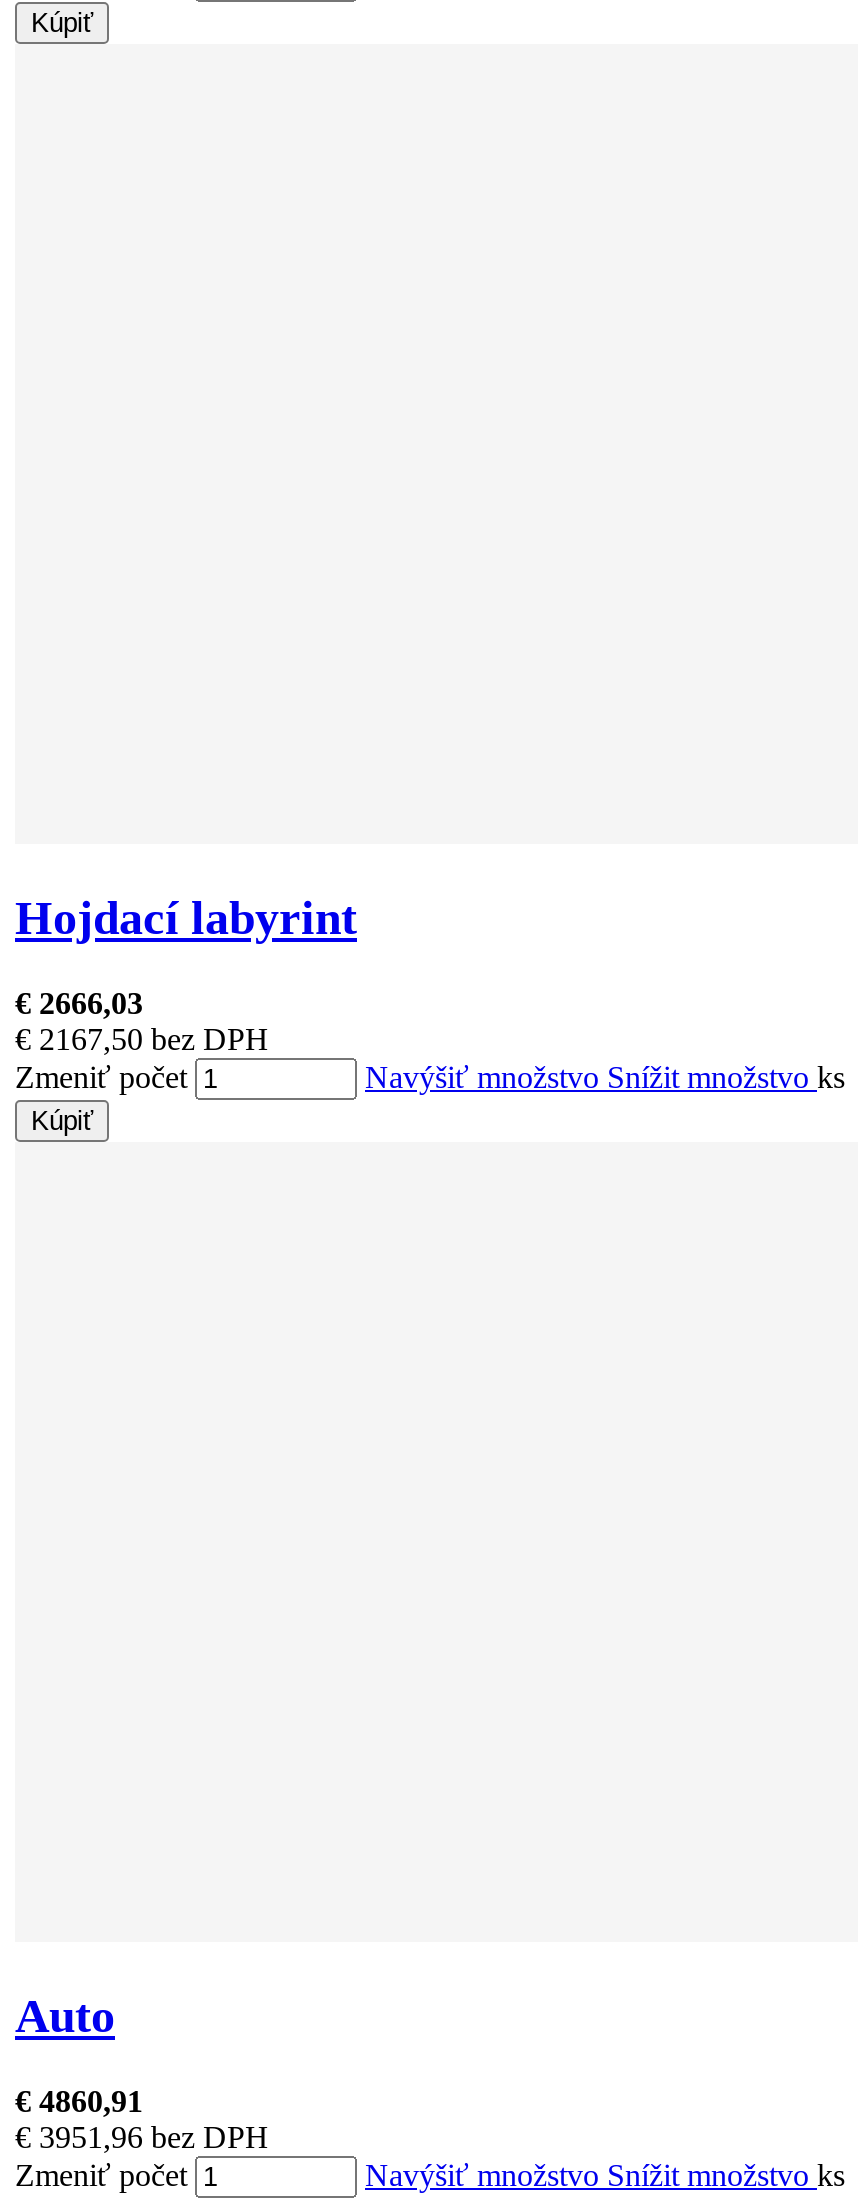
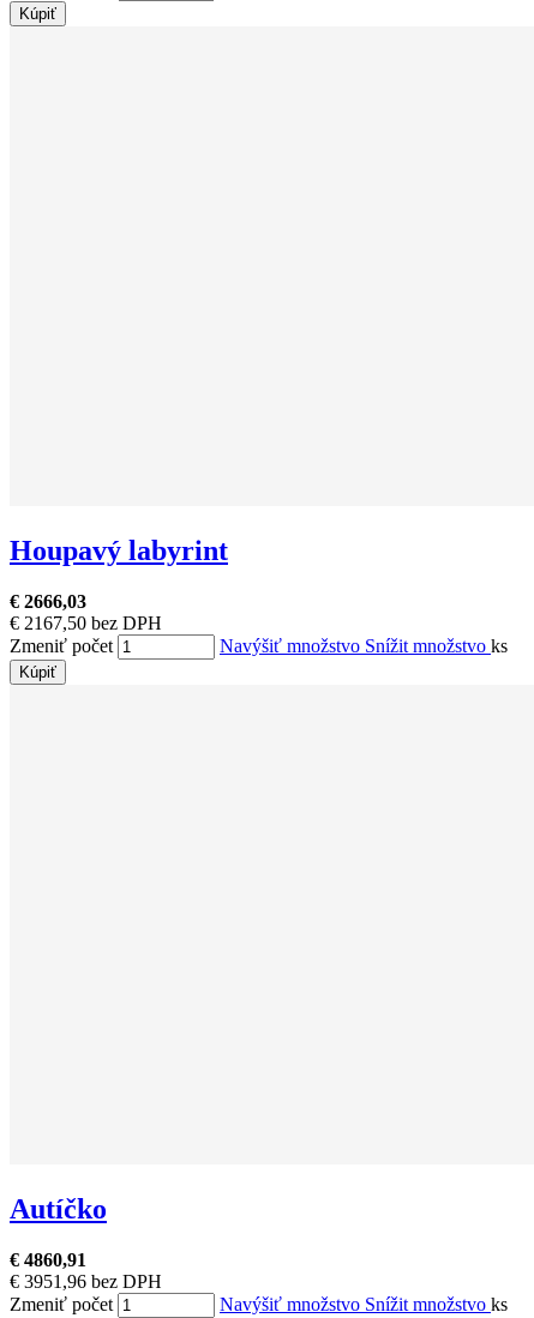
[15,892,357,944] Hojdací labyrint -> [10,535,228,566] Houpavý labyrint
[15,1990,115,2042] Auto -> [10,1193,107,1224] Autíčko

